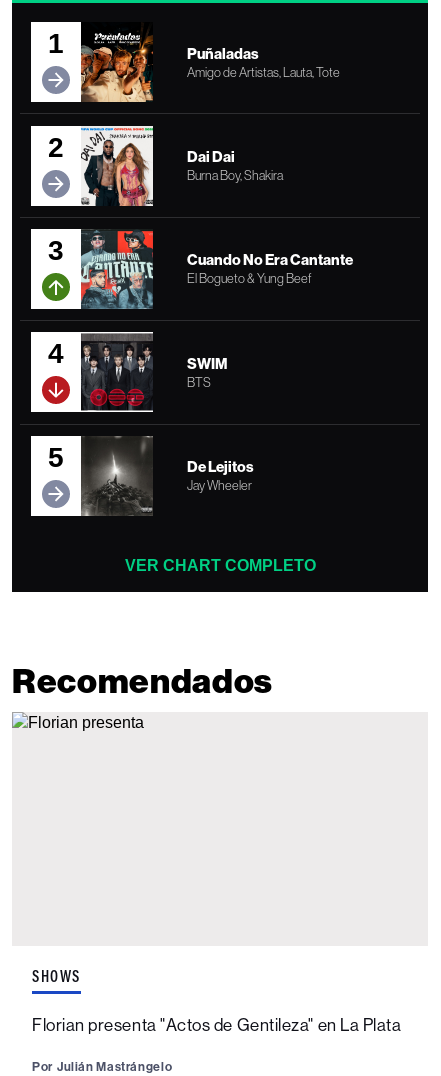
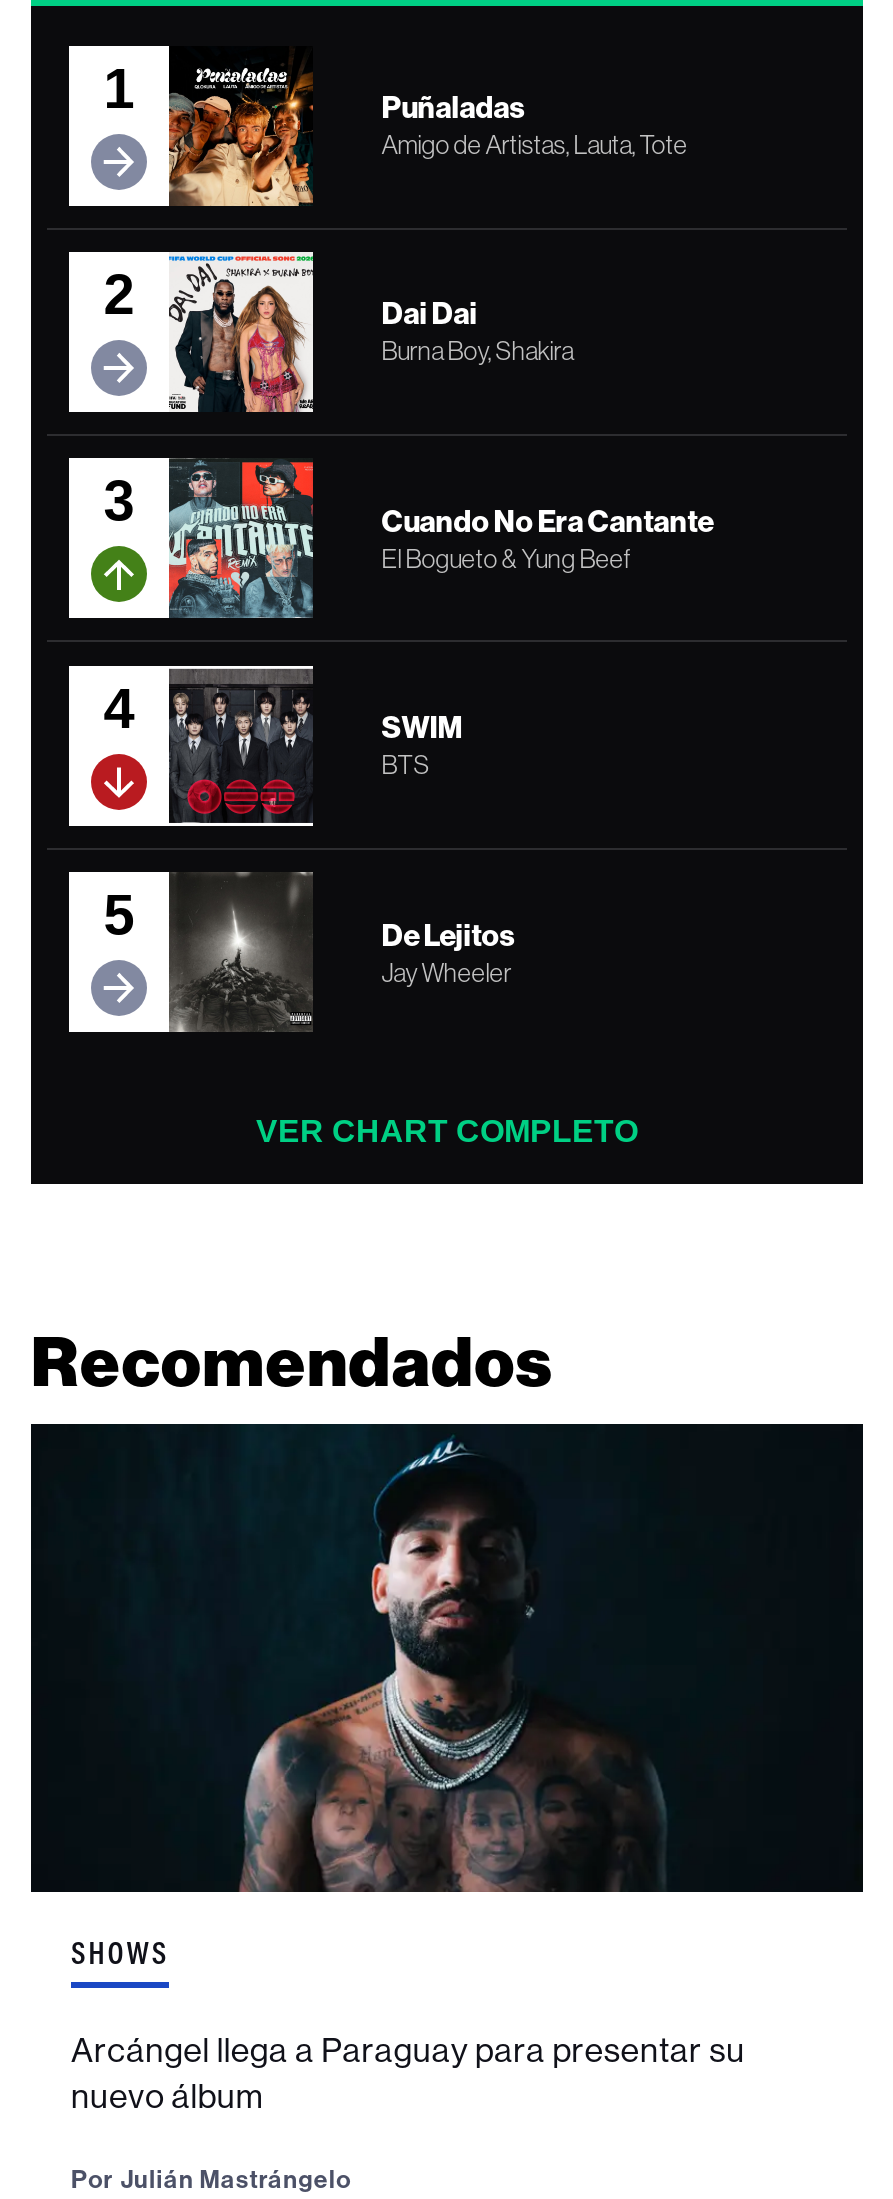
none -> [29,1421,865,1895] [image]
[32,1015,401,1035] Florian presenta "Actos de Gentileza" en La Plata -> [71,2031,745,2117] Arcángel llega a Paraguay para presentar su | nuevo álbum

